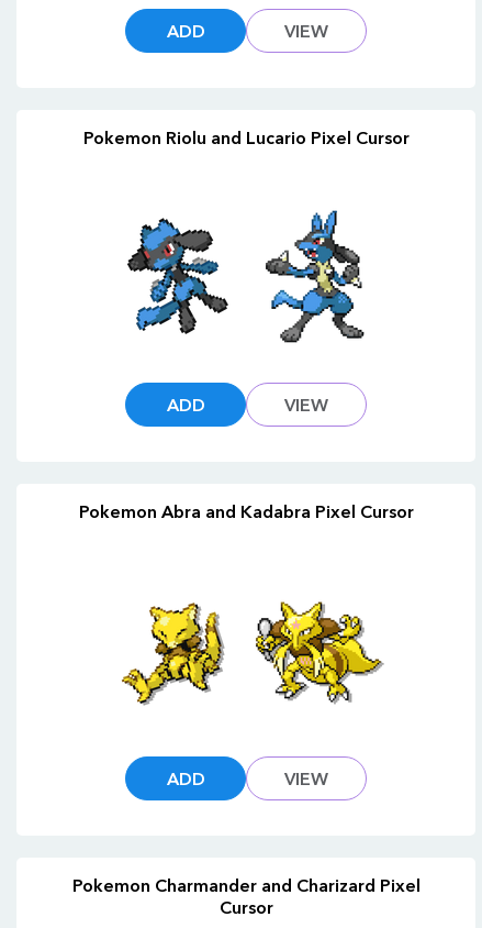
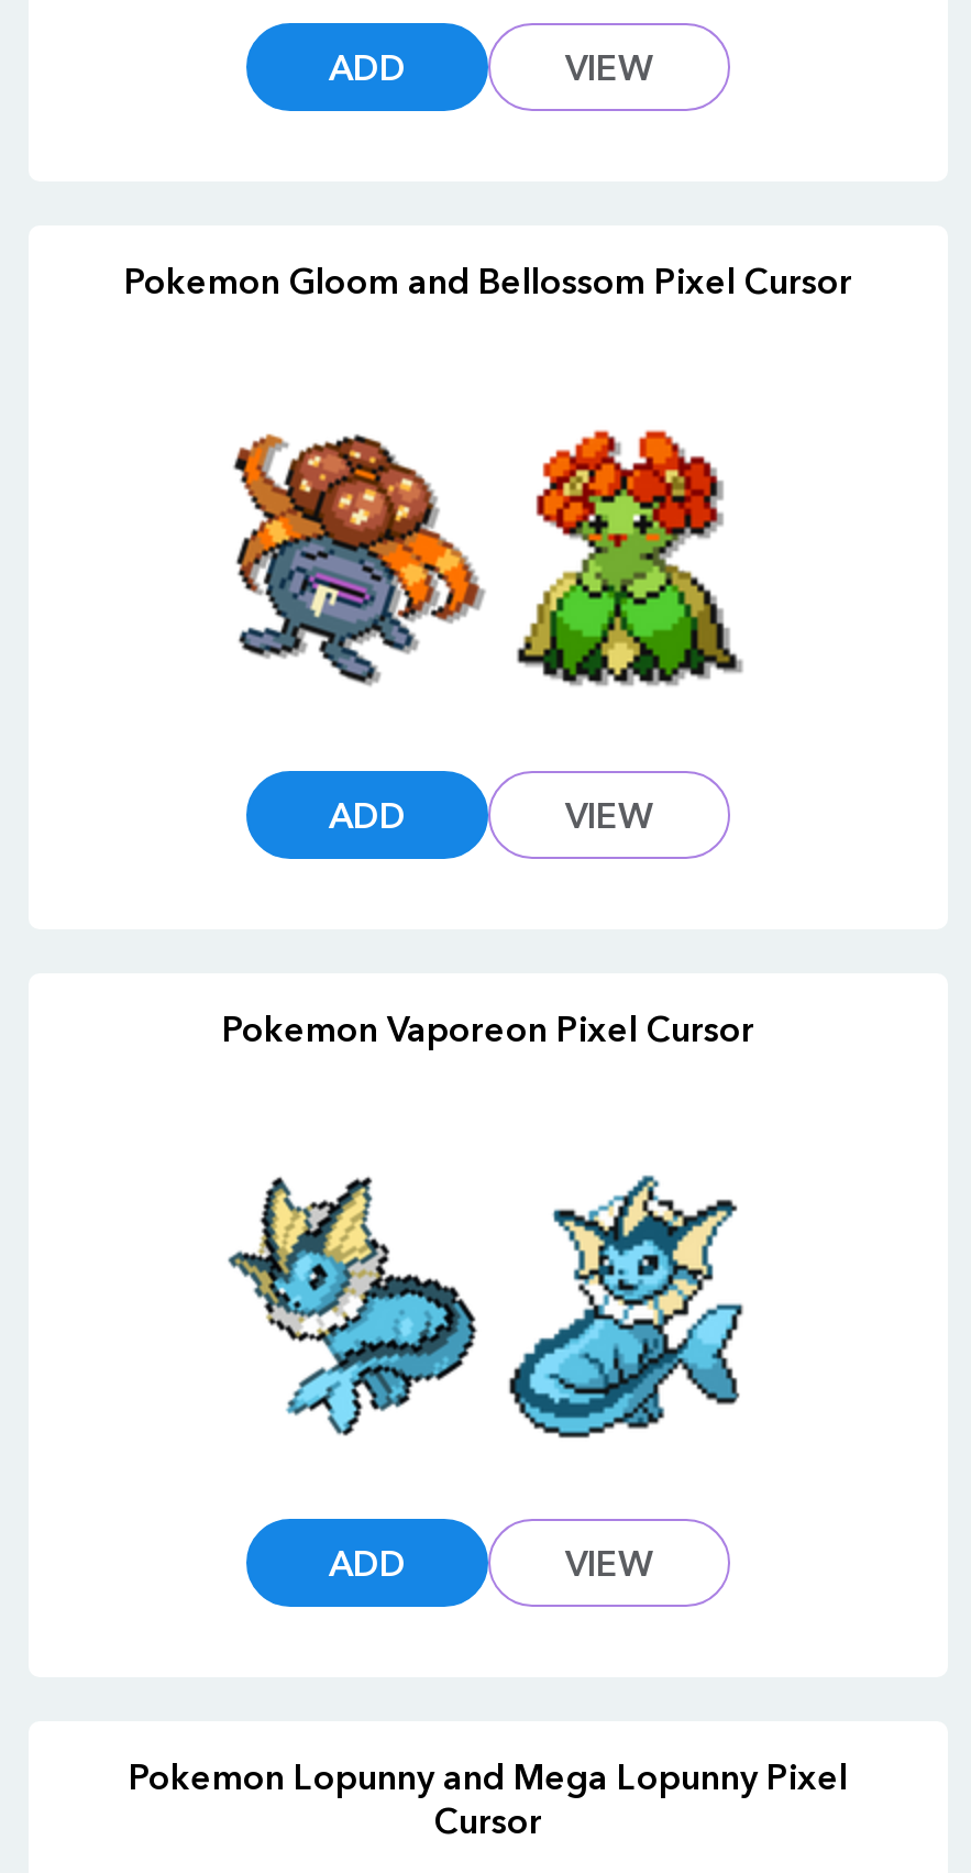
[83,126,409,148] Pokemon Riolu and Lucario Pixel Cursor -> [124,257,852,301] Pokemon Gloom and Bellossom Pixel Cursor
[120,214,243,339] [image] -> [233,432,486,687] [image]
[260,209,372,344] [image] -> [515,428,743,692] [image]
[79,500,413,522] Pokemon Abra and Kadabra Pixel Cursor -> [222,1005,754,1049] Pokemon Vaporeon Pixel Cursor
[116,586,239,715] [image] -> [227,1176,477,1437] [image]
[255,585,384,716] [image] -> [508,1174,761,1440] [image]
[72,874,420,896] Pokemon Charmander and Charizard Pixel -> [129,1753,848,1797] Pokemon Lopunny and Mega Lopunny Pixel

